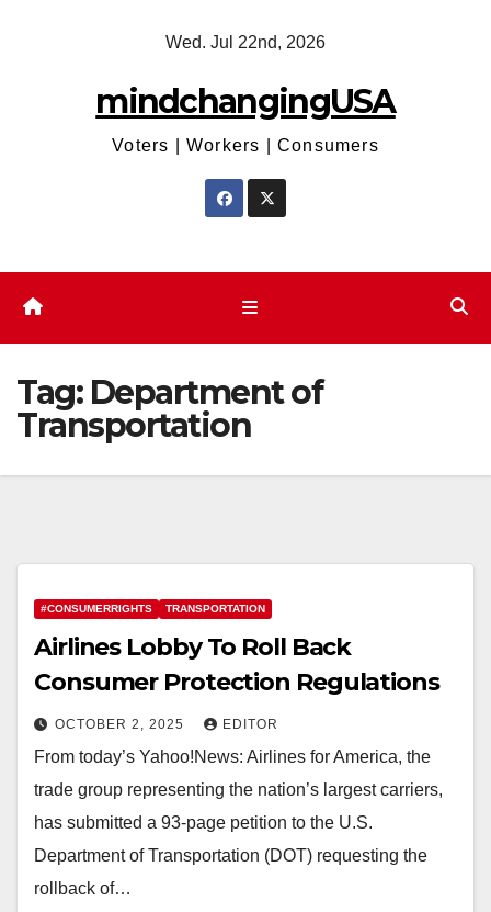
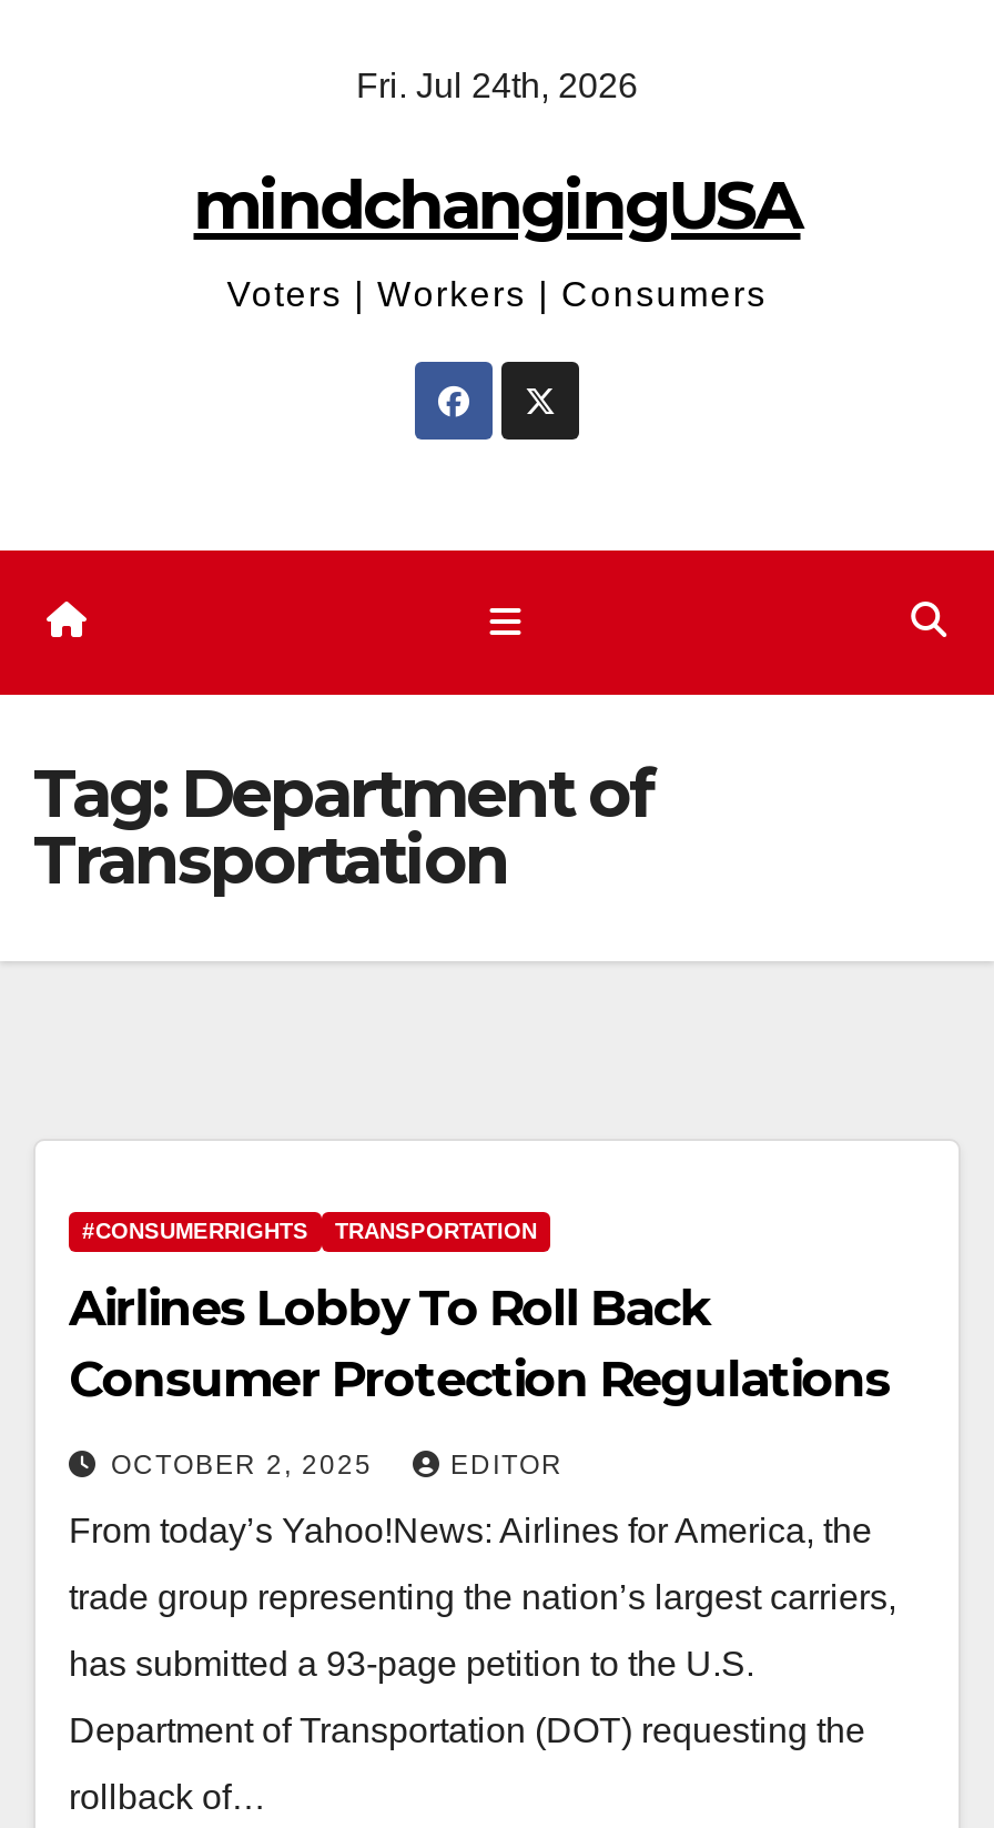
[165,33,326,52] Wed. Jul 22nd, 2026 -> [356,67,638,104] Fri. Jul 24th, 2026

